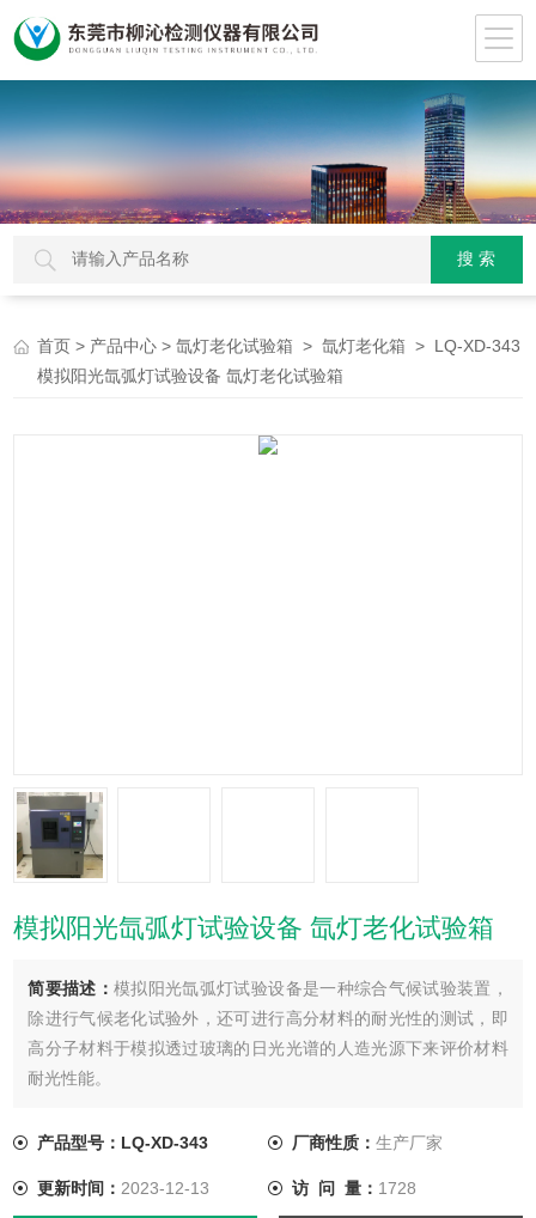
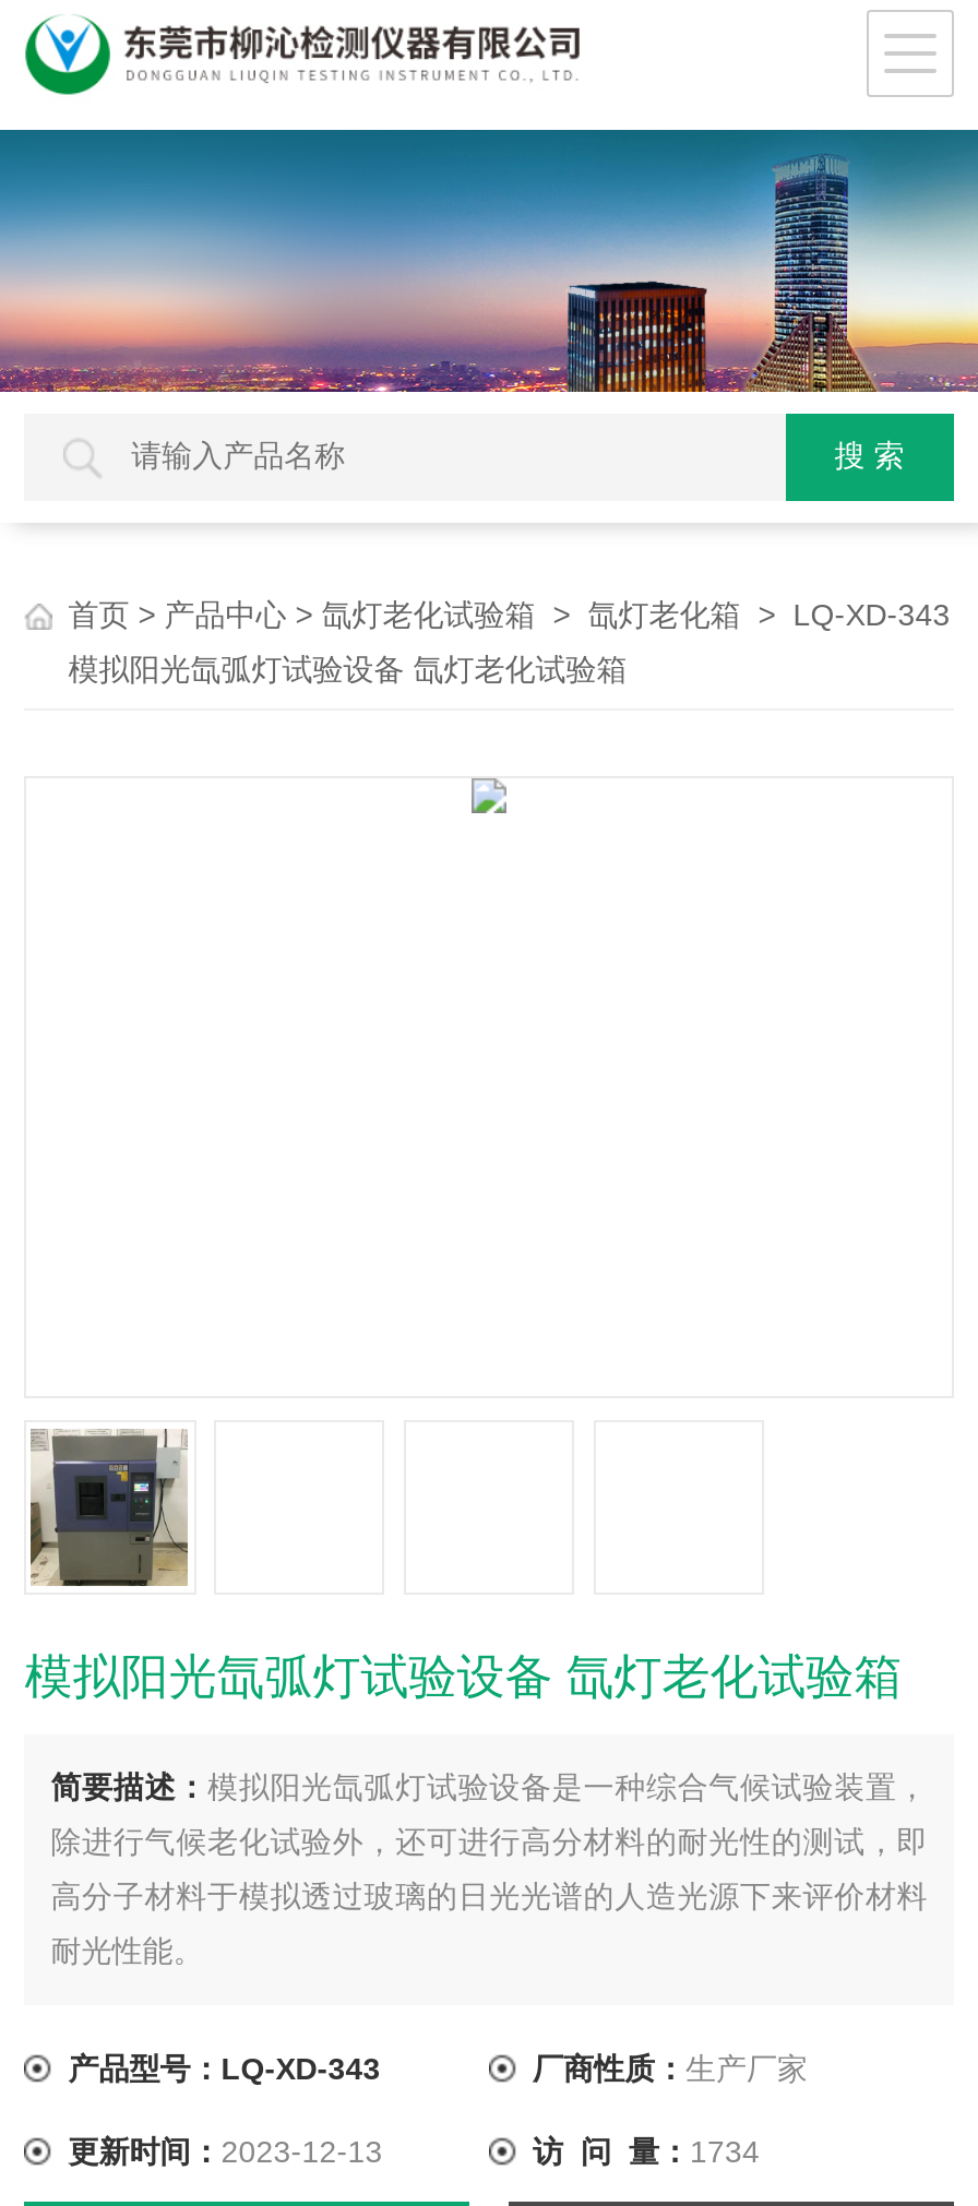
[292,1179,416,1198] 访 问 量：1728 -> [533,2134,760,2169] 访 问 量：1734

